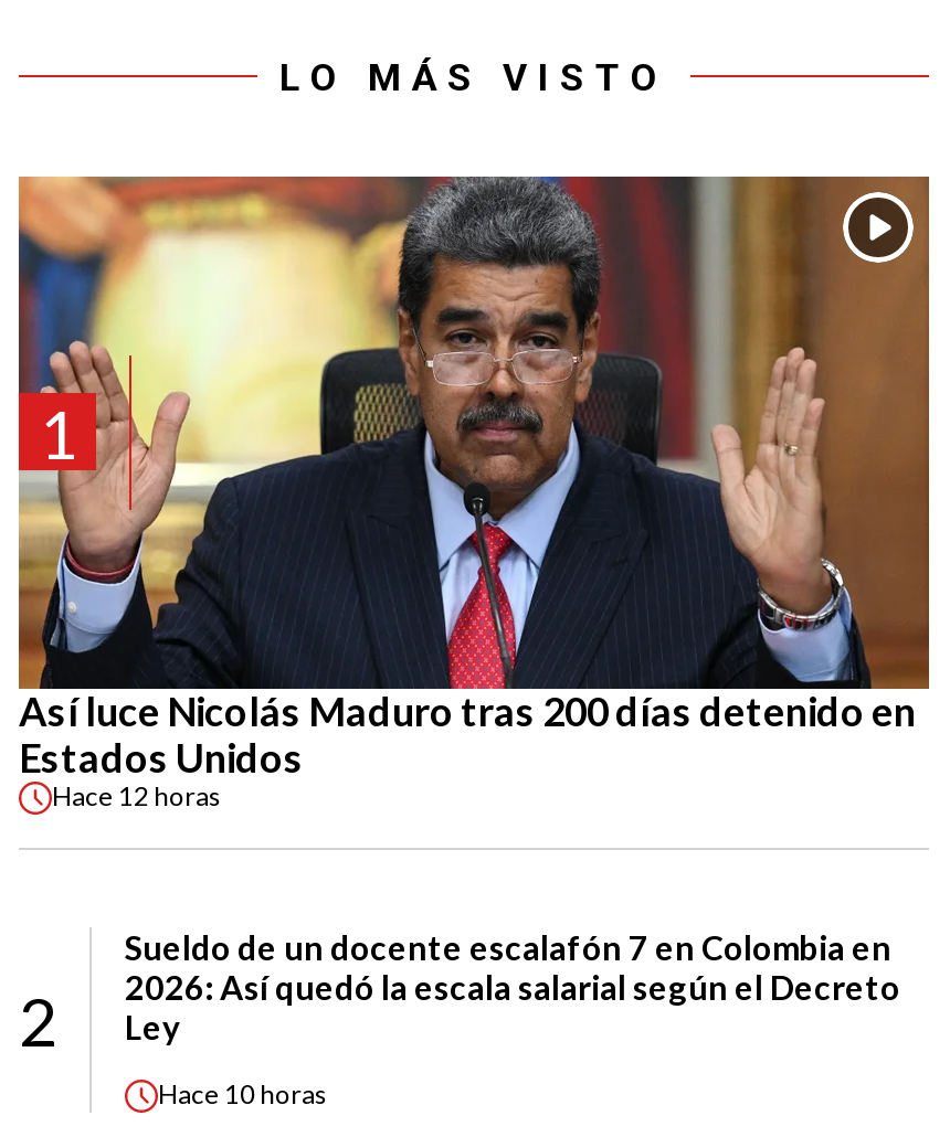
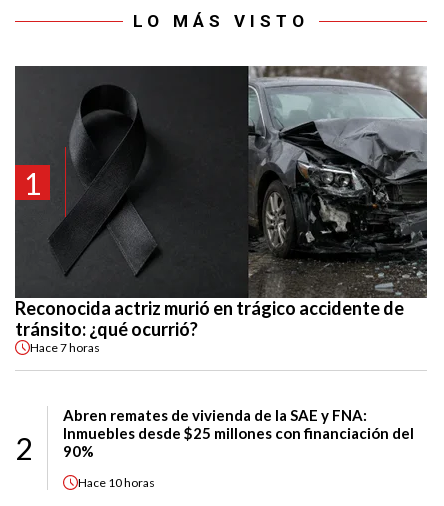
[17,176,931,813] [image] | Así luce Nicolás Maduro tras 200 días detenido en | Estados Unidos | Hace 12 horas -> [14,65,428,355] [image] | Reconocida actriz murió en trágico accidente de | tránsito: ¿qué ocurrió? | Hace 7 horas
[125,927,900,1046] Sueldo de un docente escalafón 7 en Colombia en | 2026: Así quedó la escala salarial según el Decreto | Ley -> [63,406,414,460] Abren remates de vivienda de la SAE y FNA: | Inmuebles desde $25 millones con financiación del | 90%

